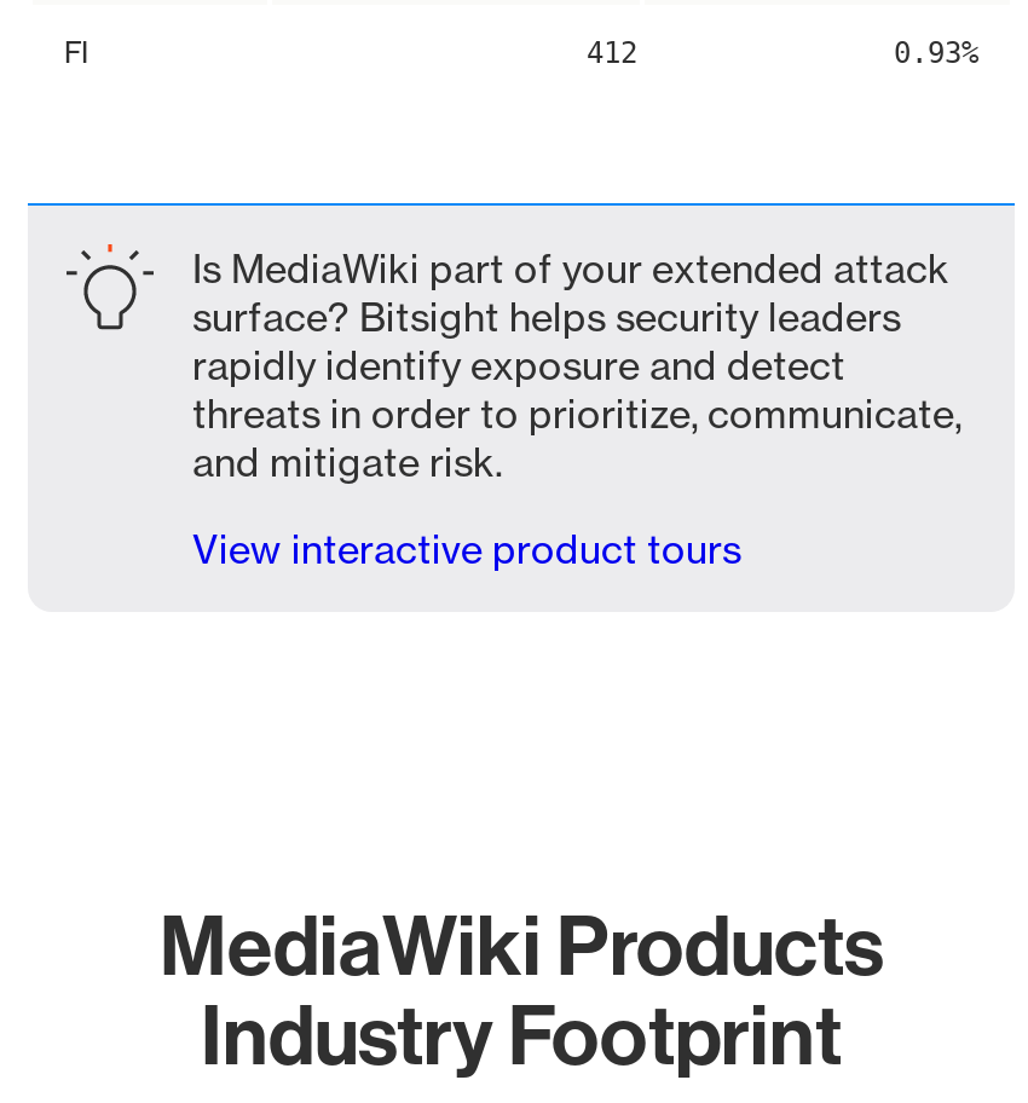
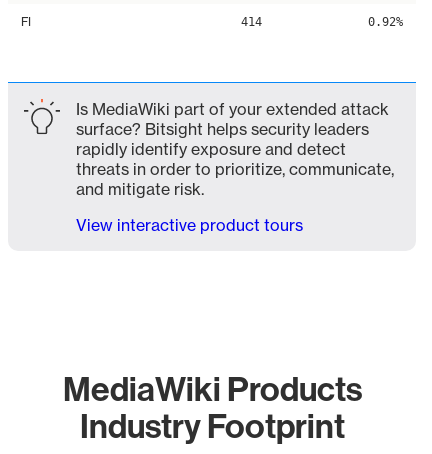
[587,36,637,70] 412 -> [241,15,262,29] 414
[894,36,978,70] 0.93% -> [368,15,403,29] 0.92%

